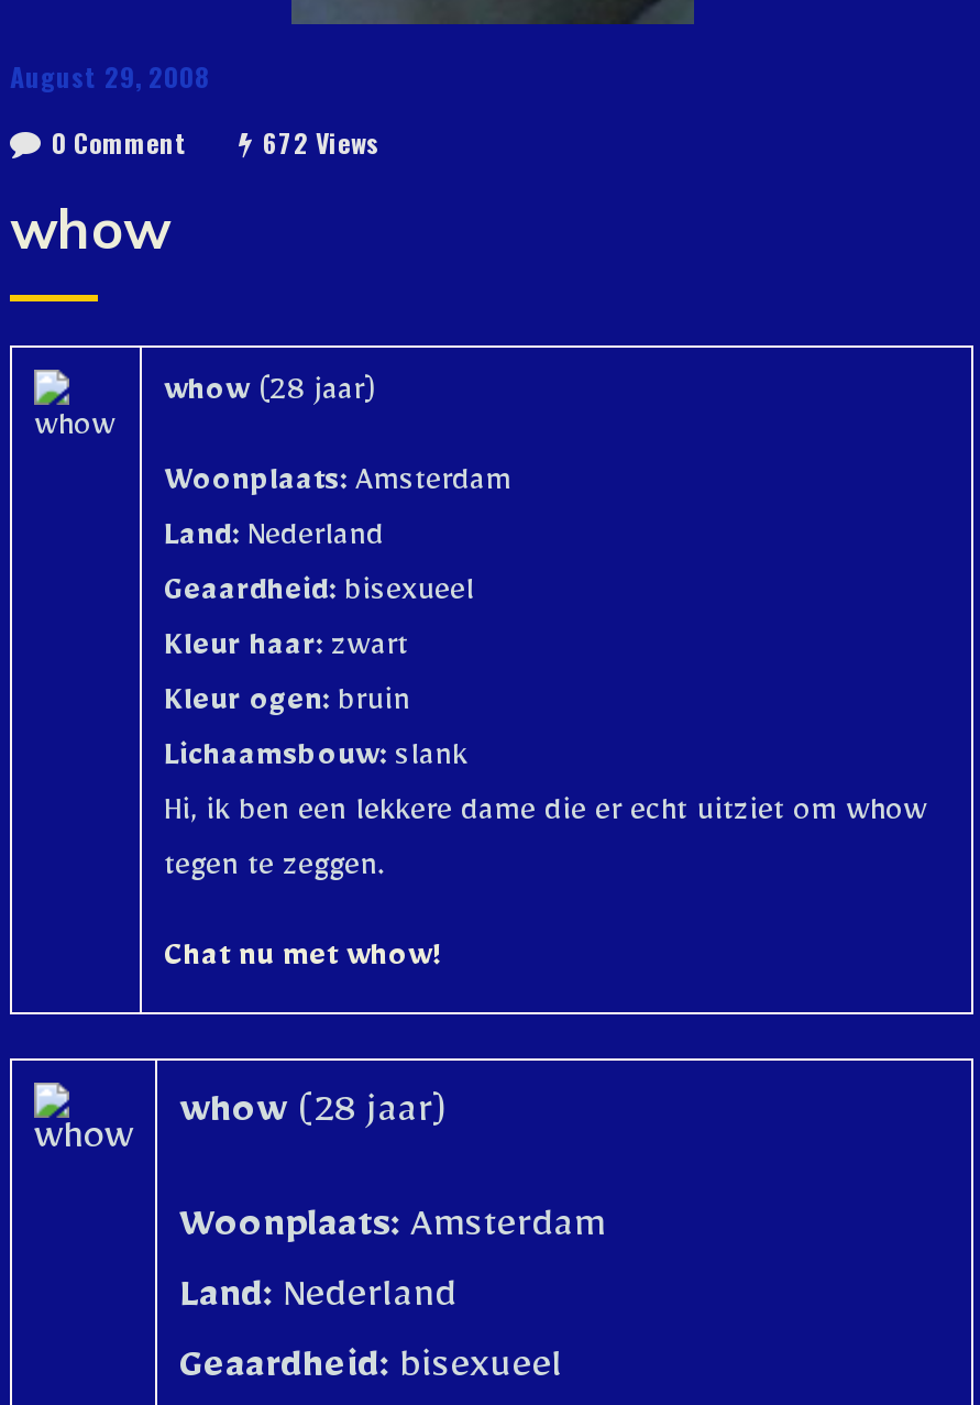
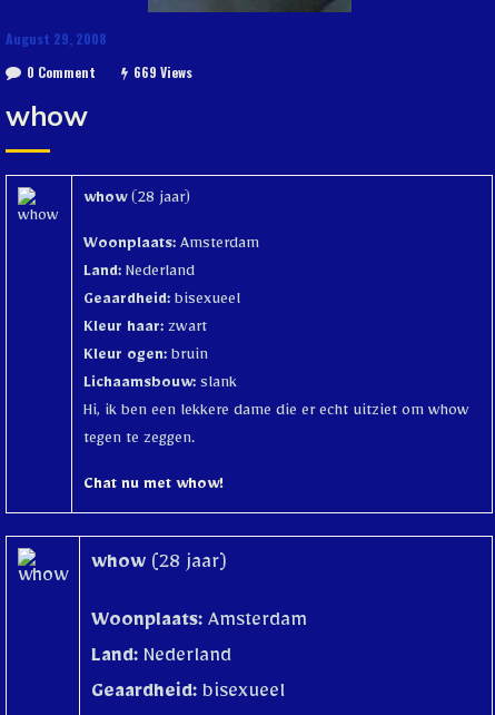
[52,123,379,161] 0 Comment 672 Views -> [27,62,192,81] 0 Comment 669 Views

